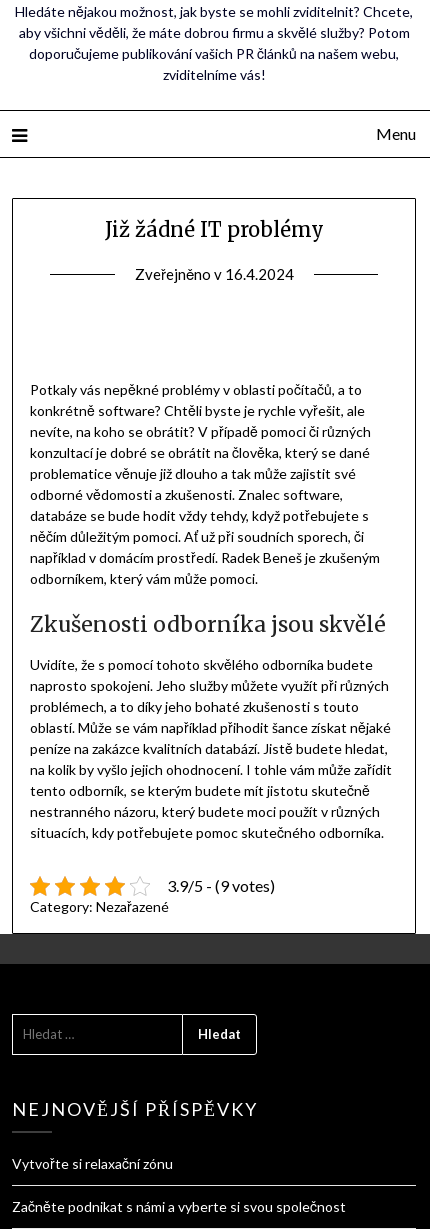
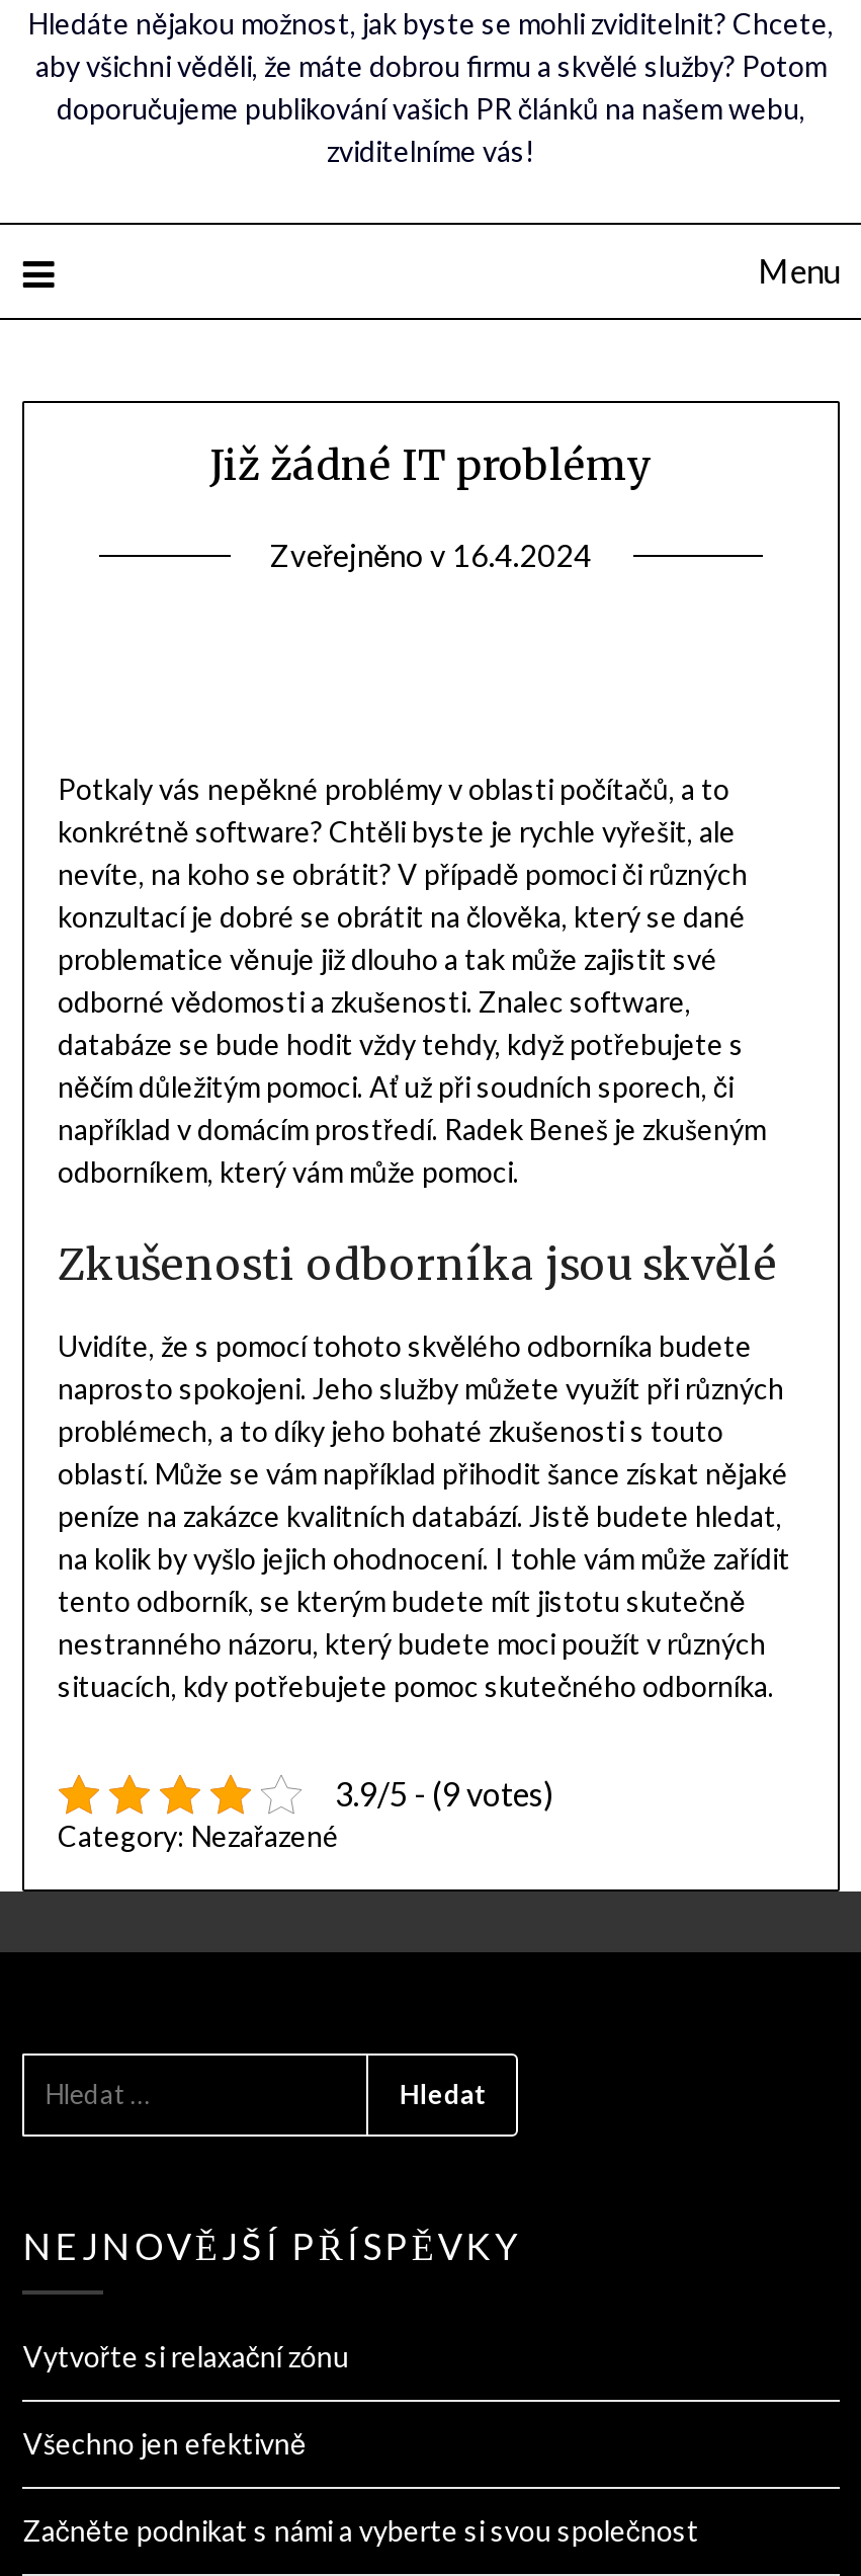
none -> [23,2427,306,2461] Všechno jen efektivně

